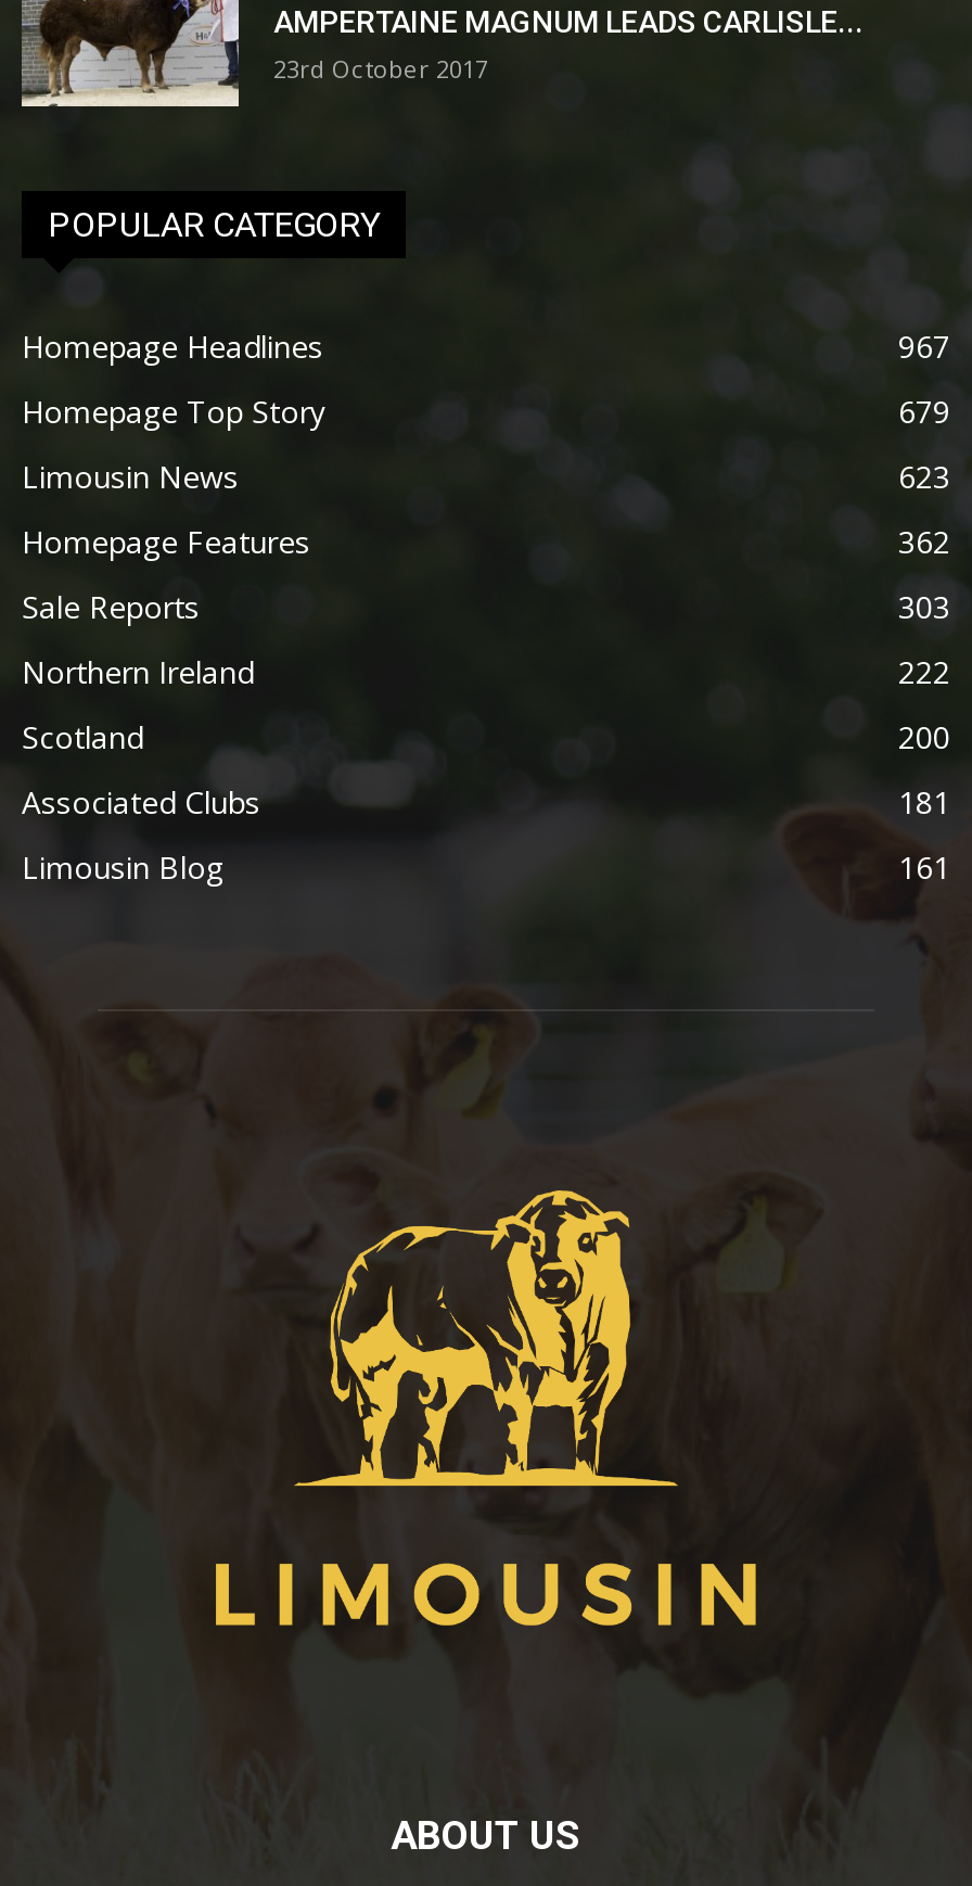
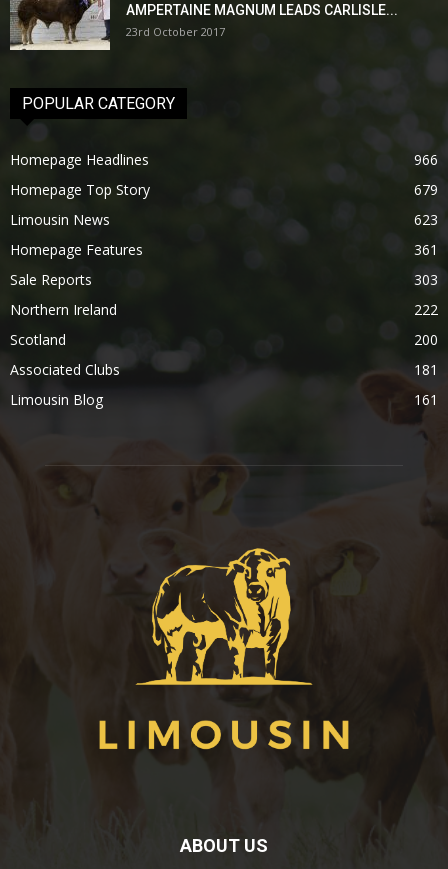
[898,326,950,367] 967 -> [414,150,438,169] 966
[898,521,950,562] 362 -> [414,240,438,259] 361

